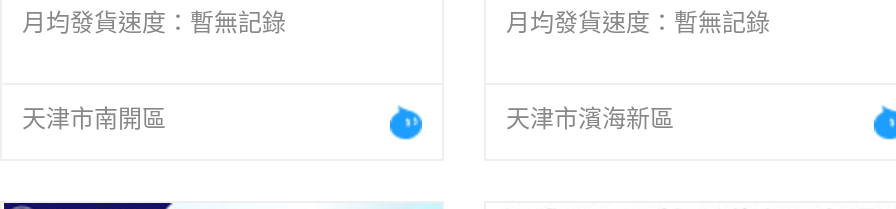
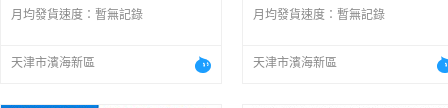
[22,105,166,133] 天津市南開區 -> [11,56,95,70] 天津市濱海新區

